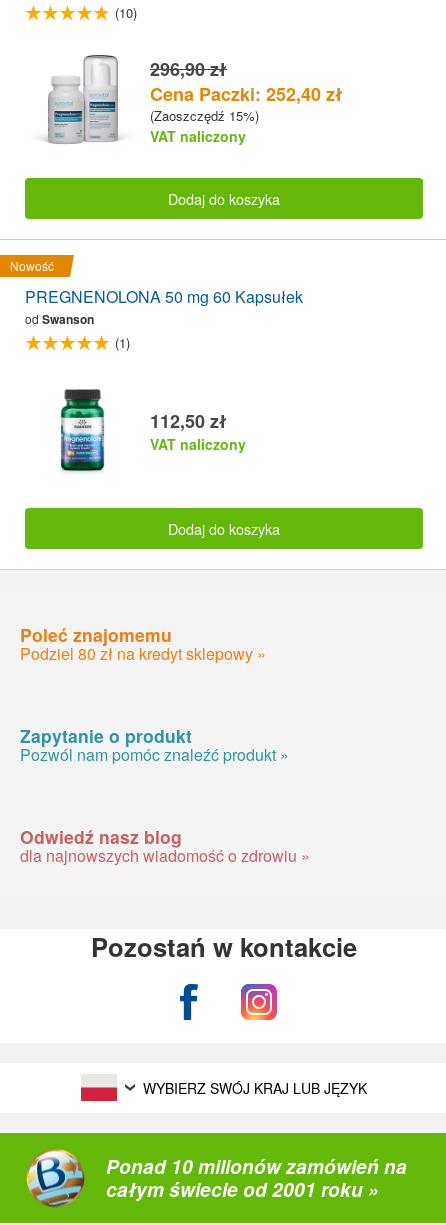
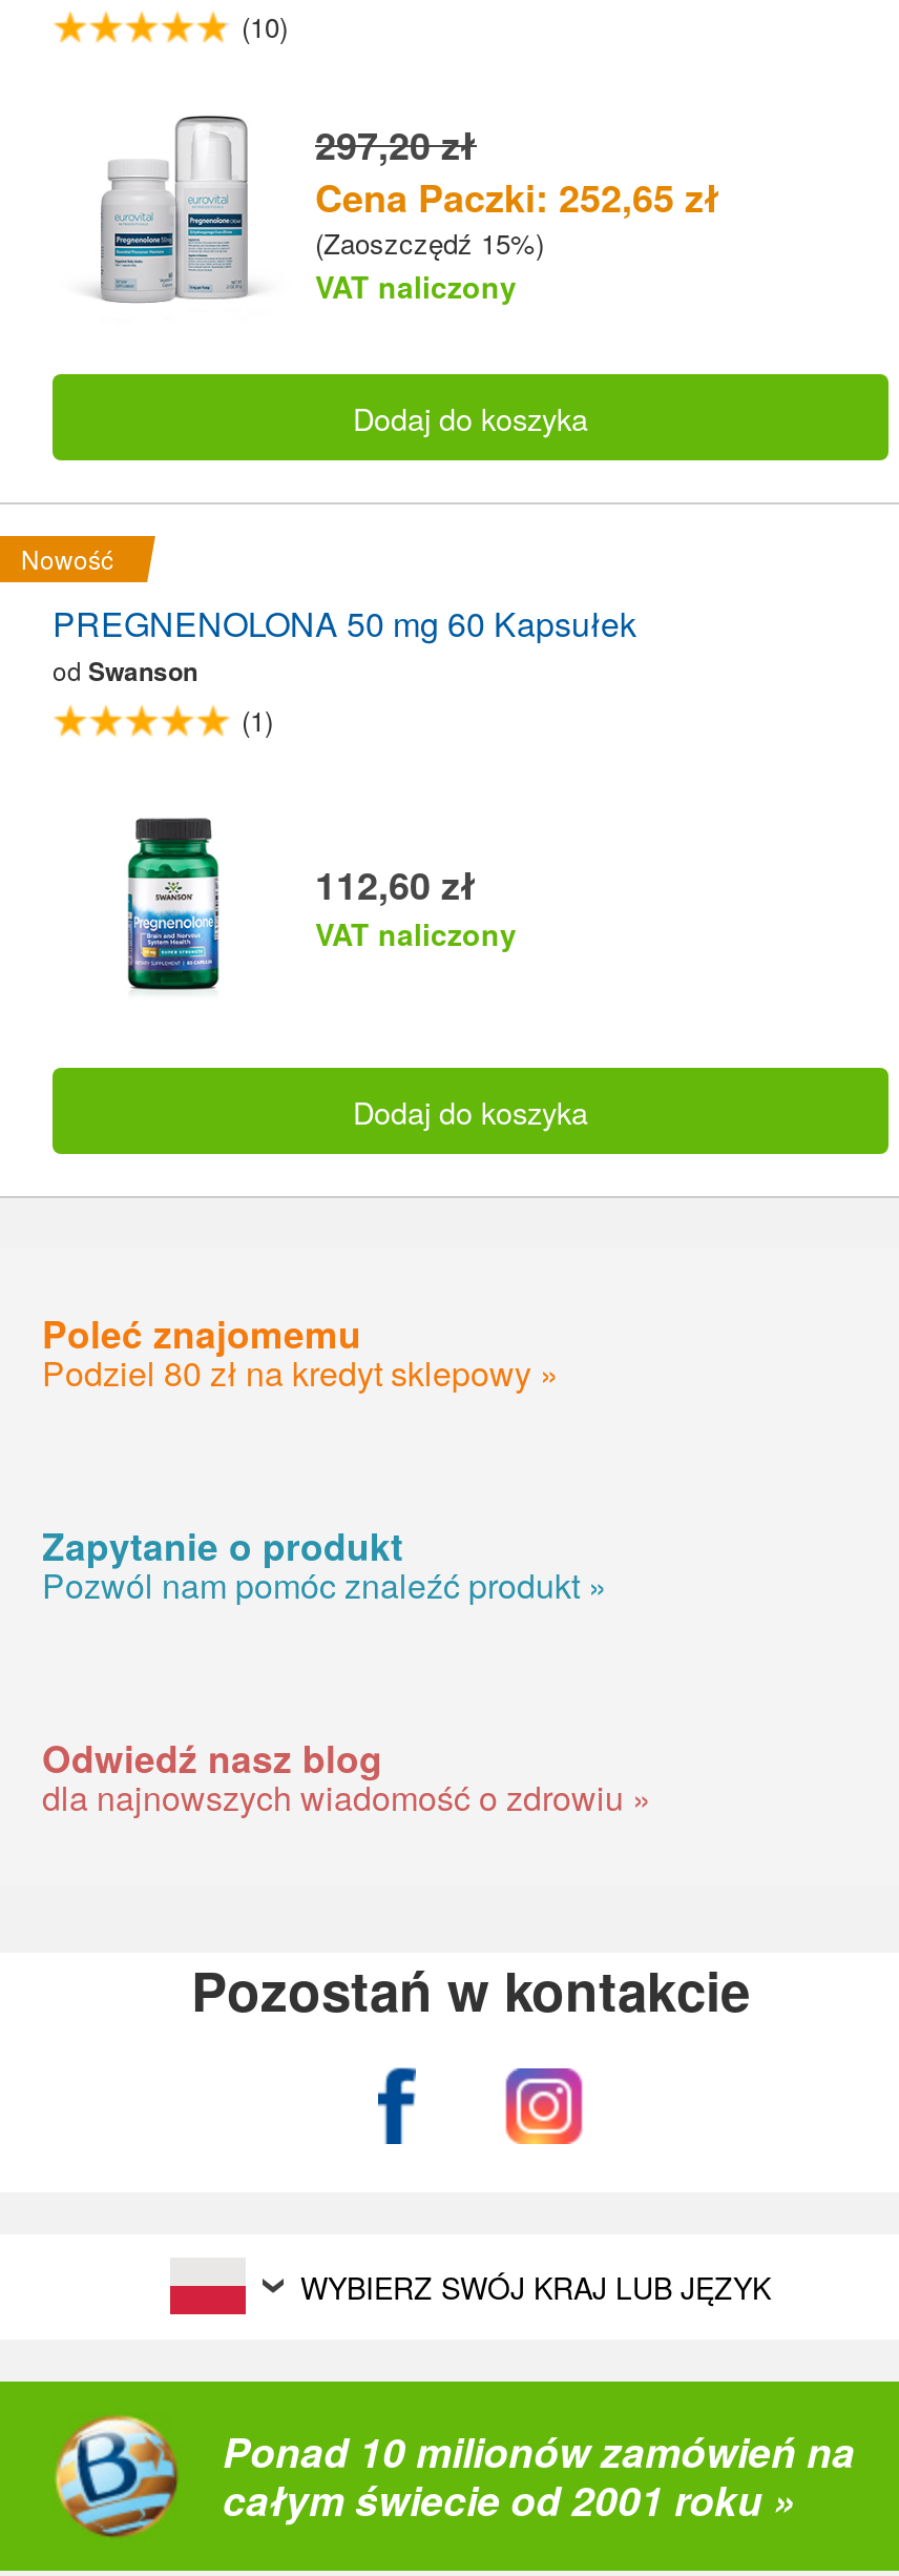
[150,56,227,82] 296,90 zł -> [315,118,477,173] 297,20 zł
[150,81,343,107] Cena Paczki: 252,40 zł -> [315,171,720,225] Cena Paczki: 252,65 zł
[150,408,227,434] 112,50 zł -> [315,858,477,912] 112,60 zł

